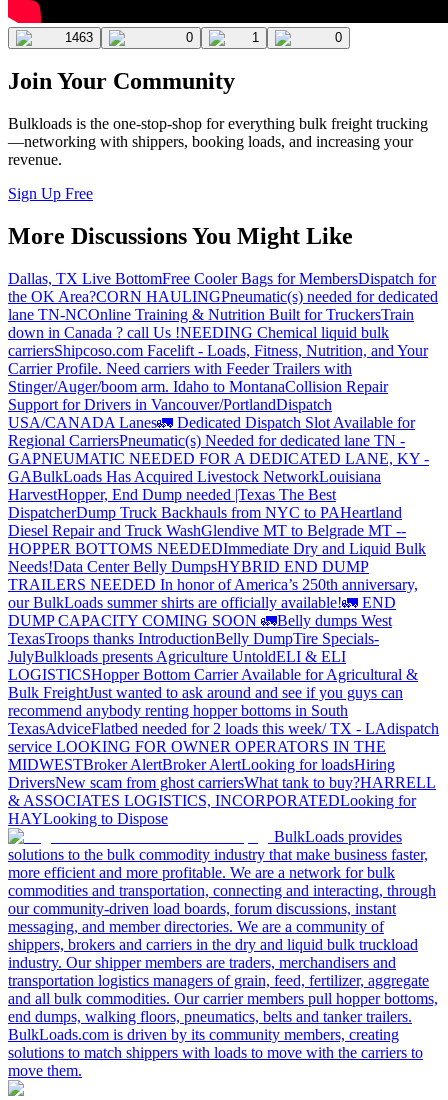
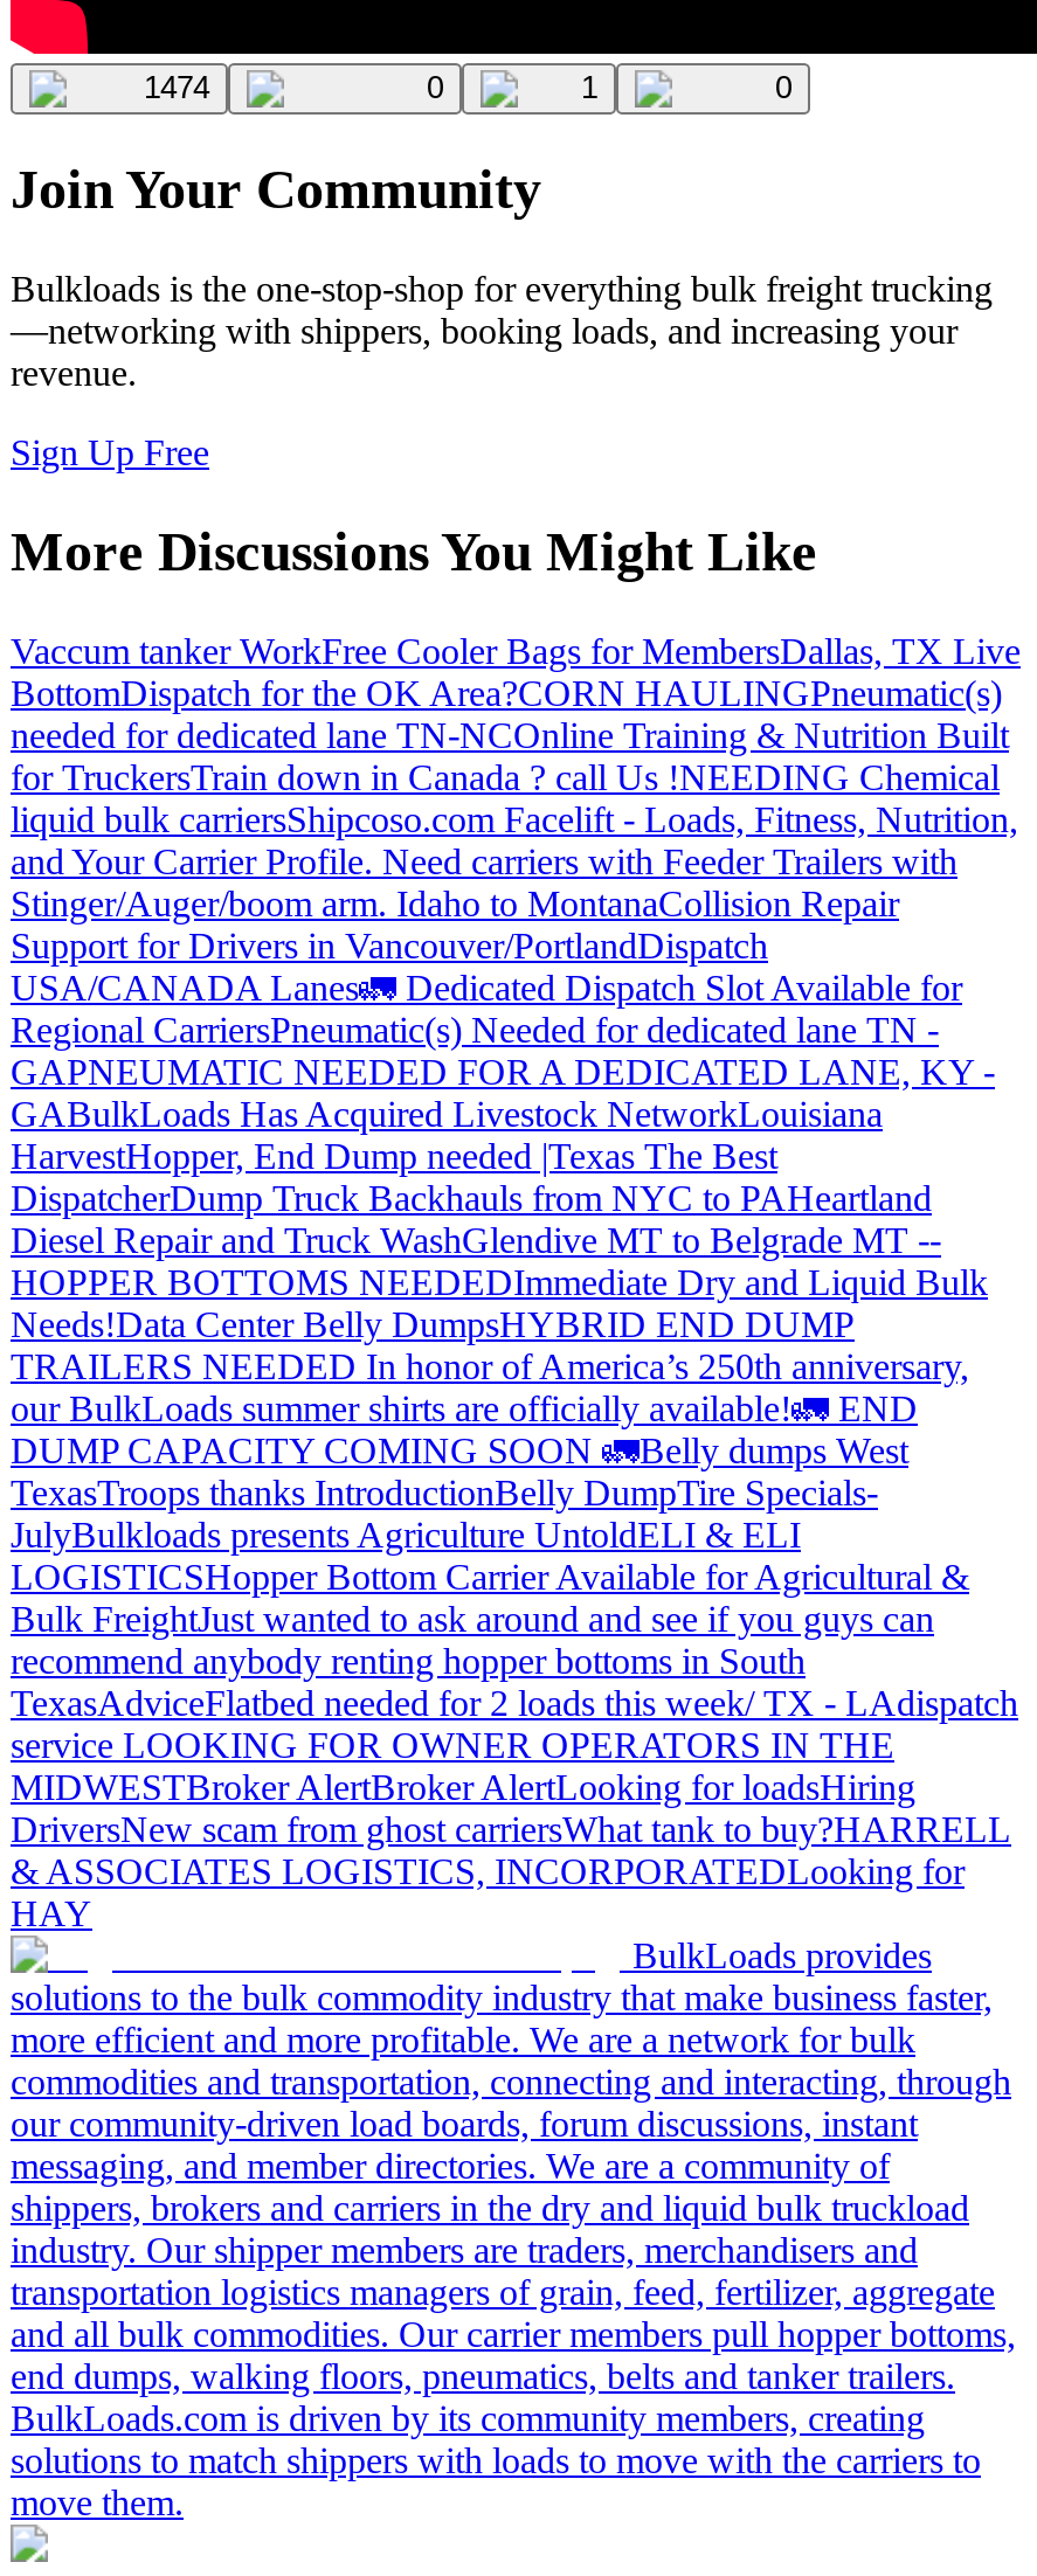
[65,29,93,44] 1463 -> [144,69,209,104] 1474
[8,270,438,377] Dallas, TX Live BottomFree Cooler Bags for MembersDispatch for | the OK Area?CORN HAULINGPneumatic(s) needed for dedicated | lane TN-NCOnline Training & Nutrition Built for TruckersTrain | down in Canada ? call Us ! NEEDING Chemical liquid bulk | carriersShipcoso.com Facelift - Loads, Fitness, Nutrition, and Your | Carrier Profile. Need carriers with Feeder Trailers with -> [11,631,1021,881] Vaccum tanker WorkFree Cooler Bags for MembersDallas, TX Live | BottomDispatch for the OK Area?CORN HAULINGPneumatic(s) | needed for dedicated lane TN-NCOnline Training & Nutrition Built | for TruckersTrain down in Canada ? call Us ! NEEDING Chemical | liquid bulk carriersShipcoso.com Facelift - Loads, Fitness, Nutrition, | and Your Carrier Profile. Need carriers with Feeder Trailers with
[8,810,168,827] HAYLooking to Dispose -> [11,1894,92,1933] HAY

